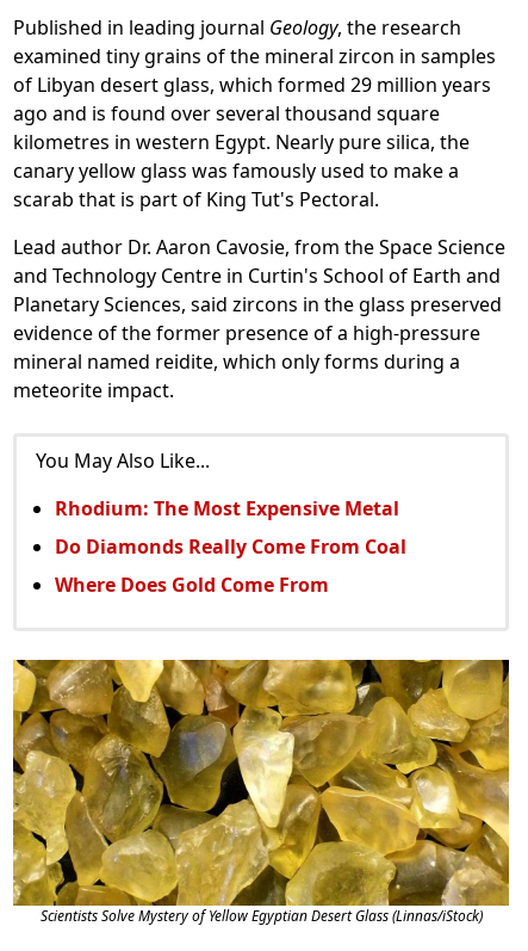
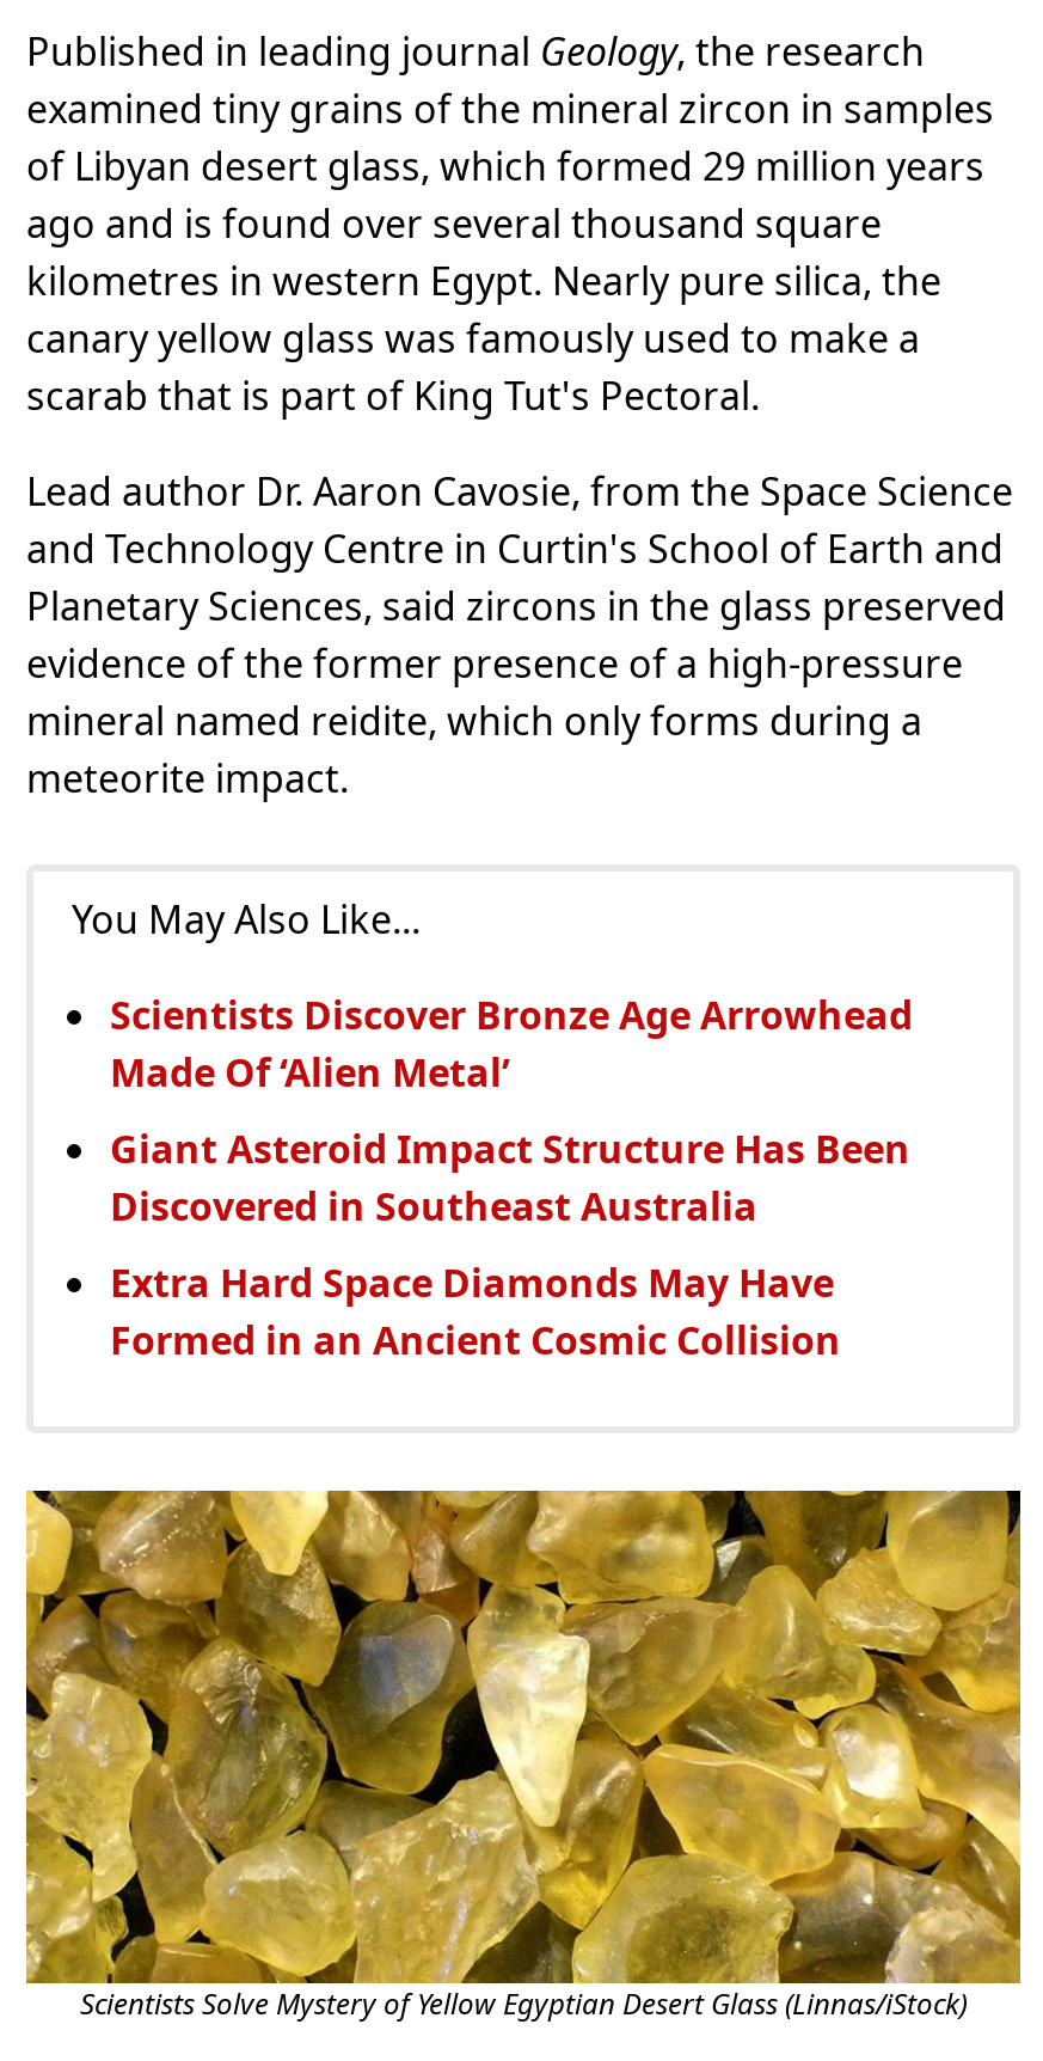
[55,495,399,521] Rhodium: The Most Expensive Metal -> [110,989,913,1099] Scientists Discover Bronze Age Arrowhead | Made Of ‘Alien Metal’
[55,533,406,560] Do Diamonds Really Come From Coal -> [110,1123,910,1233] Giant Asteroid Impact Structure Has Been | Discovered in Southeast Australia
[55,572,329,598] Where Does Gold Come From -> [110,1256,841,1366] Extra Hard Space Diamonds May Have | Formed in an Ancient Cosmic Collision

